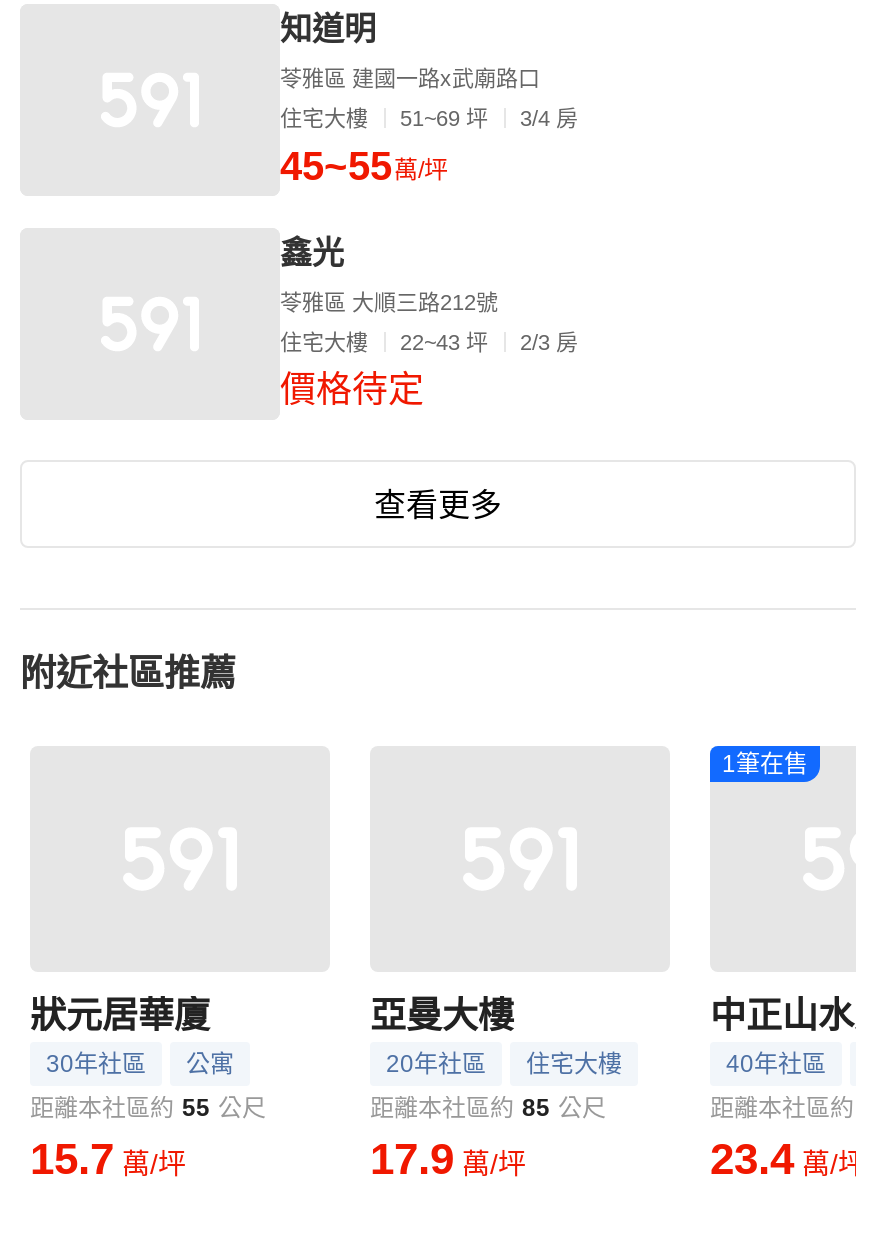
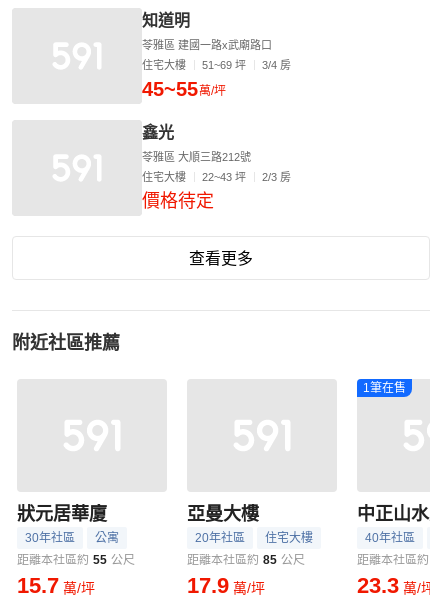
[710,1134,866,1184] 23.4 萬/坪 -> [357,573,435,598] 23.3 萬/坪

